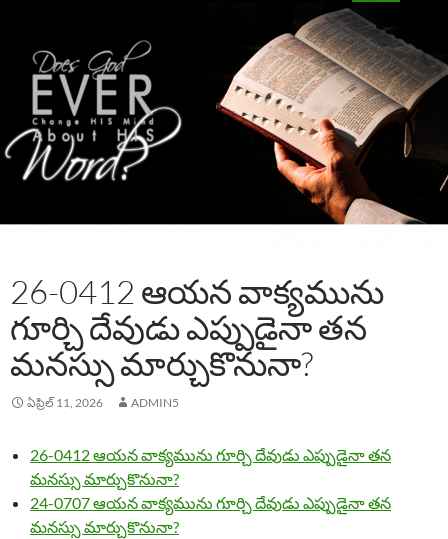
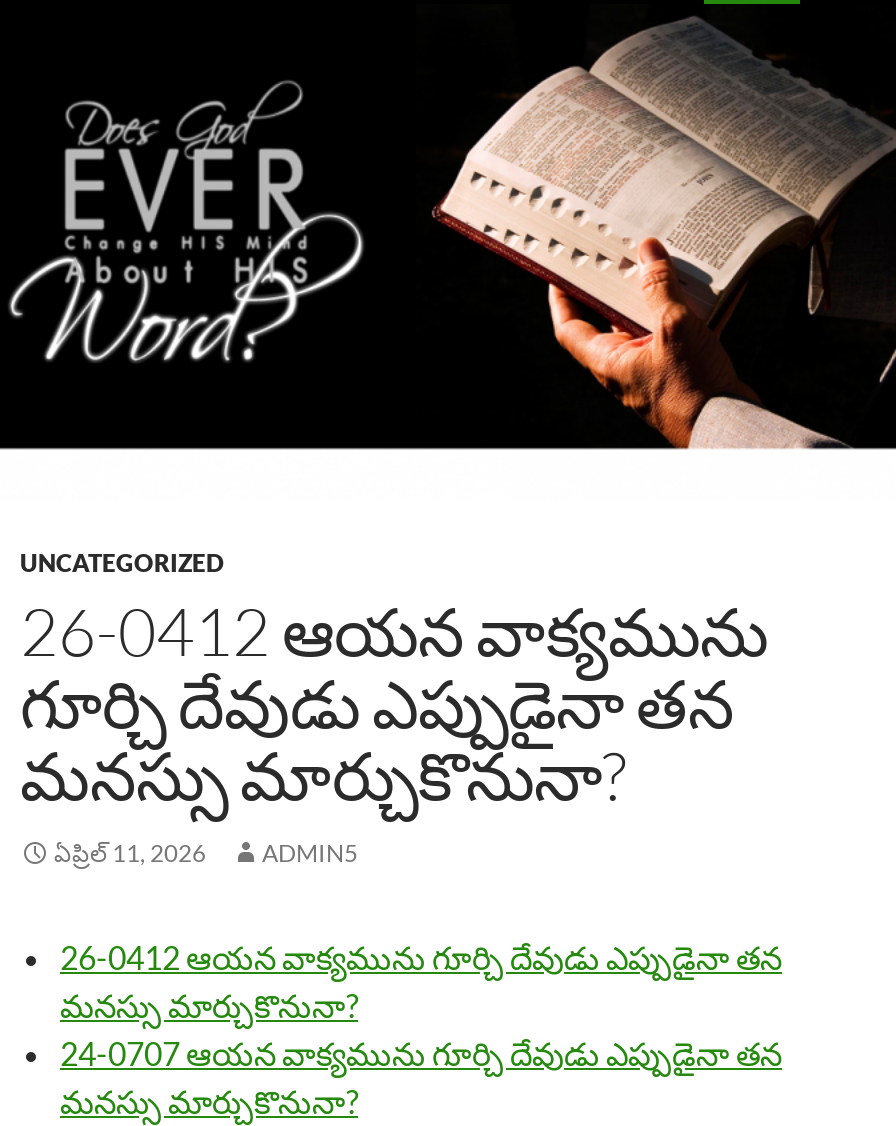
none -> [20,548,224,578] UNCATEGORIZED

